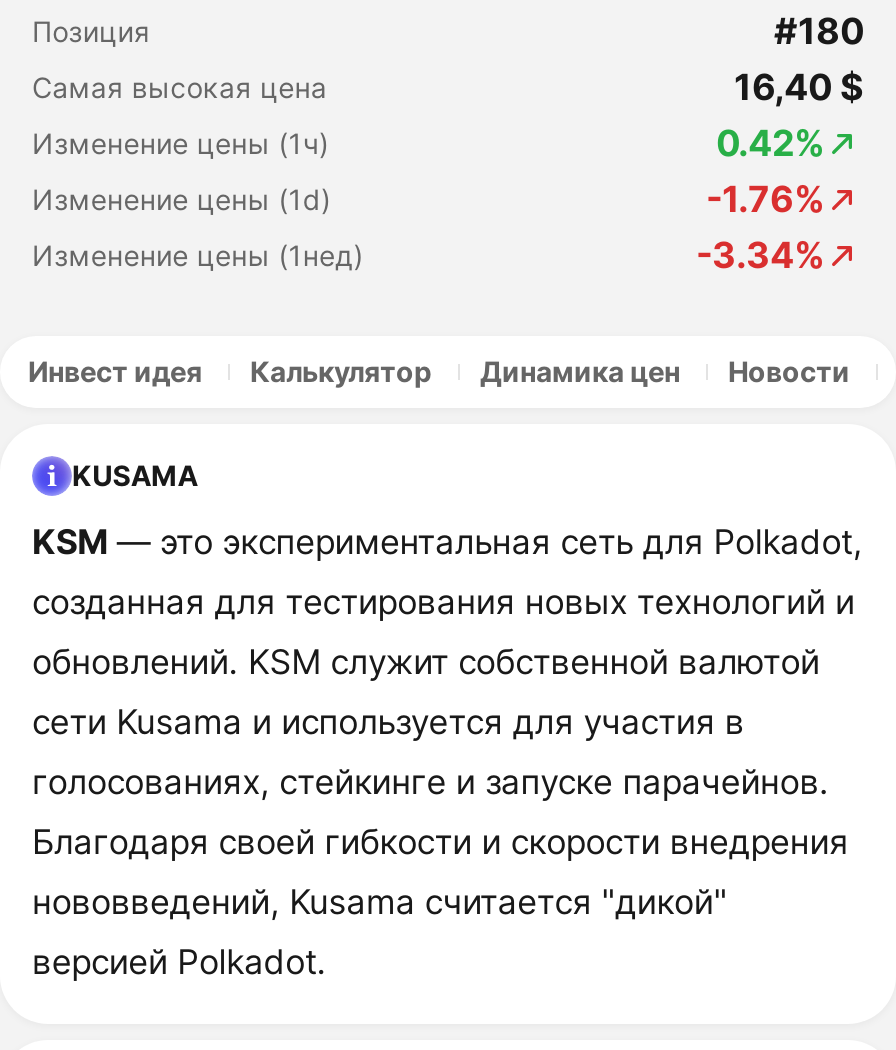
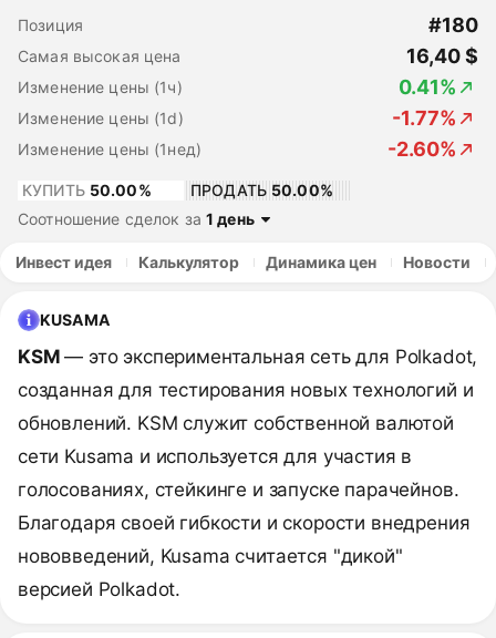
[716,122,824,164] 0.42% -> [399,75,456,99] 0.41%
[706,178,824,220] -1.76% -> [392,106,456,130] -1.77%
[696,234,824,276] -3.34% -> [18,137,456,228] -2.60% | КУПИТЬ 50.00% | ПРОДАТЬ 50.00% | Соотношение сделок за 1 день

